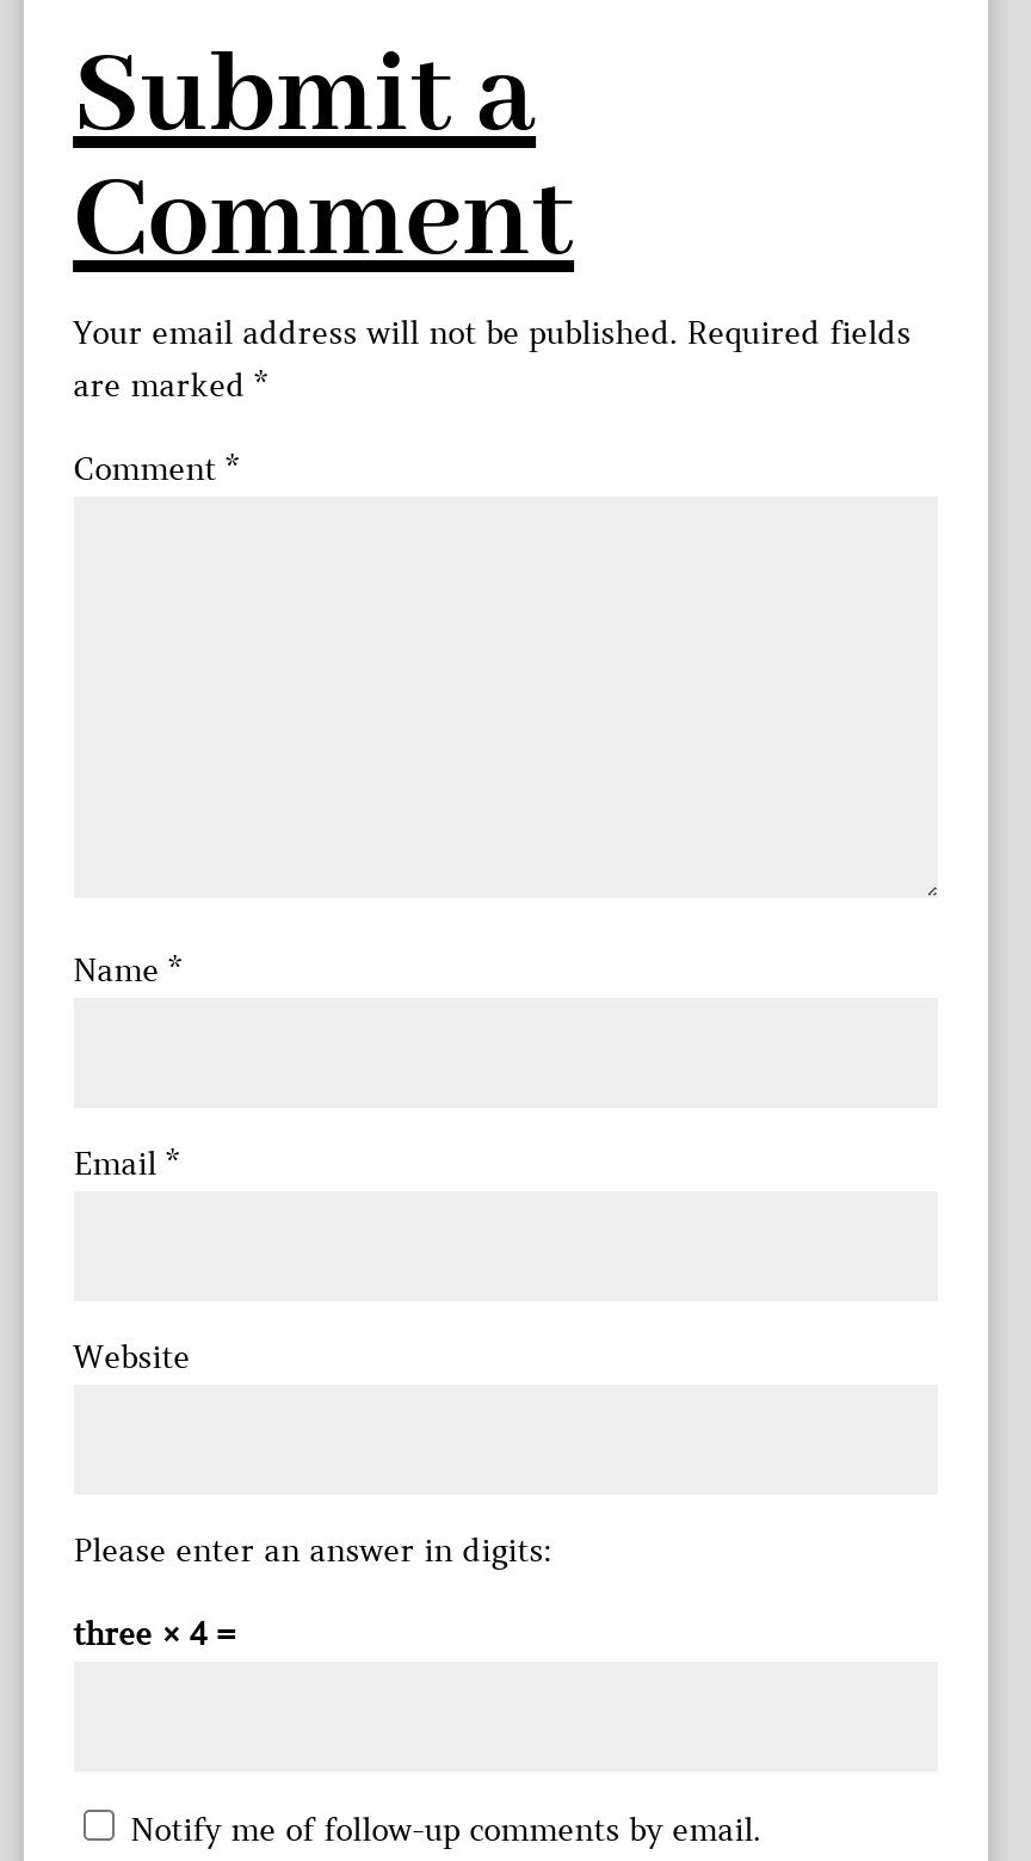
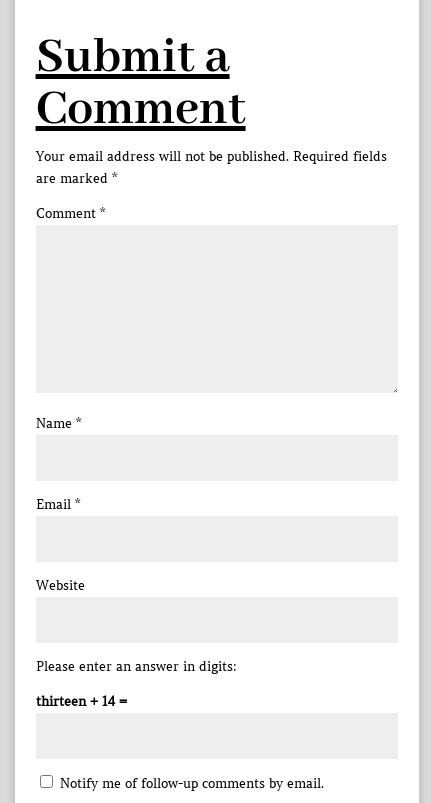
[73,1614,235,1654] three × 4 = -> [36,693,127,710] thirteen + 14 =

